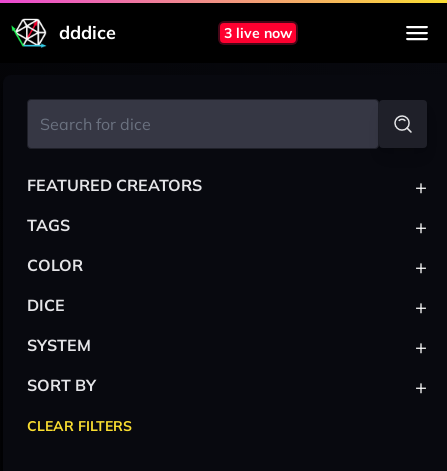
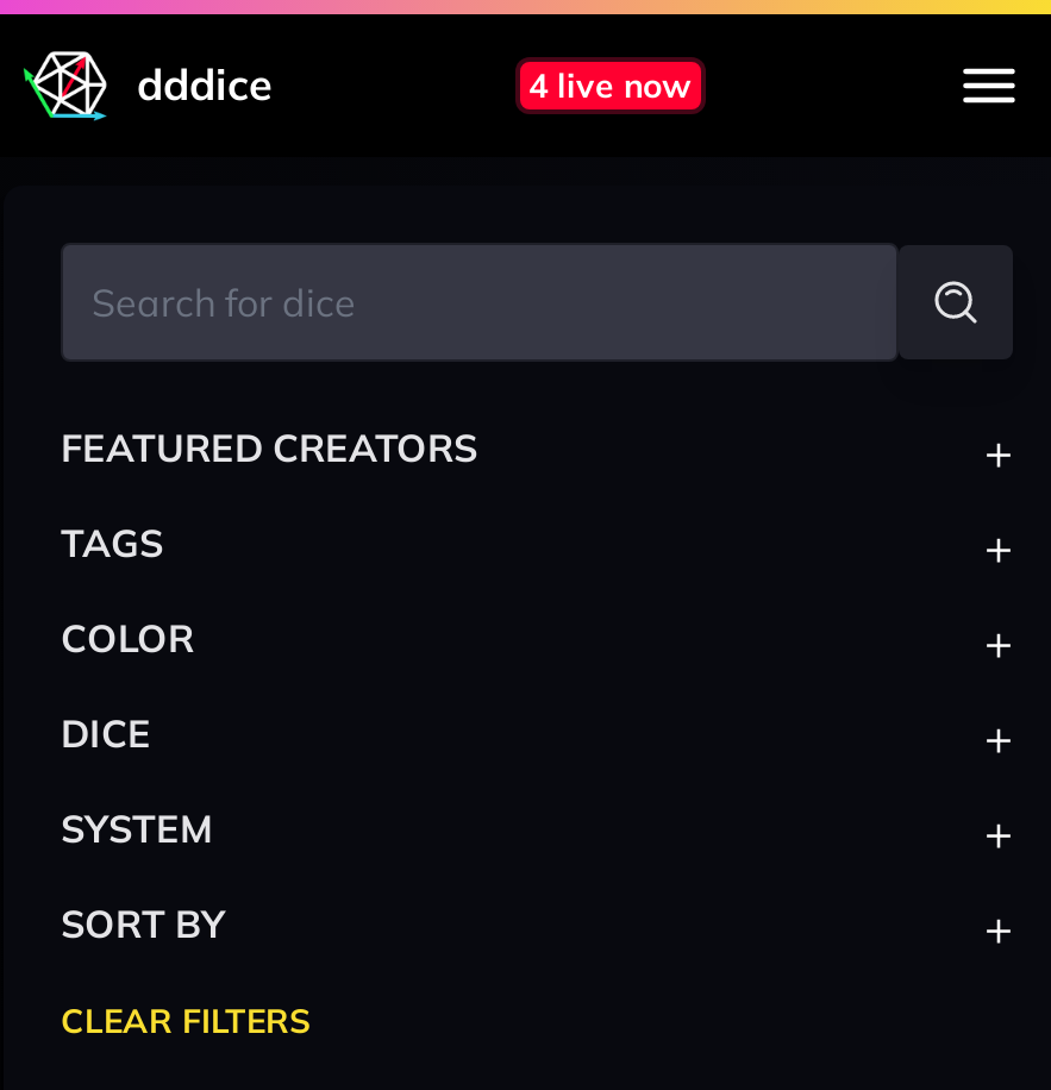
[223,24,291,42] 3 live now -> [528,64,690,107] 4 live now

